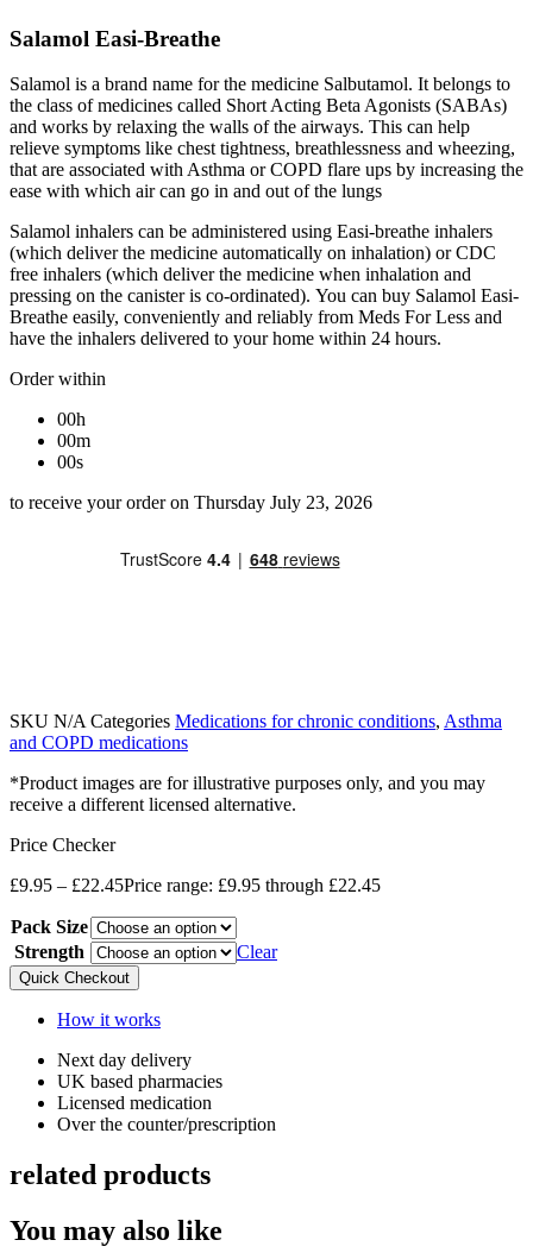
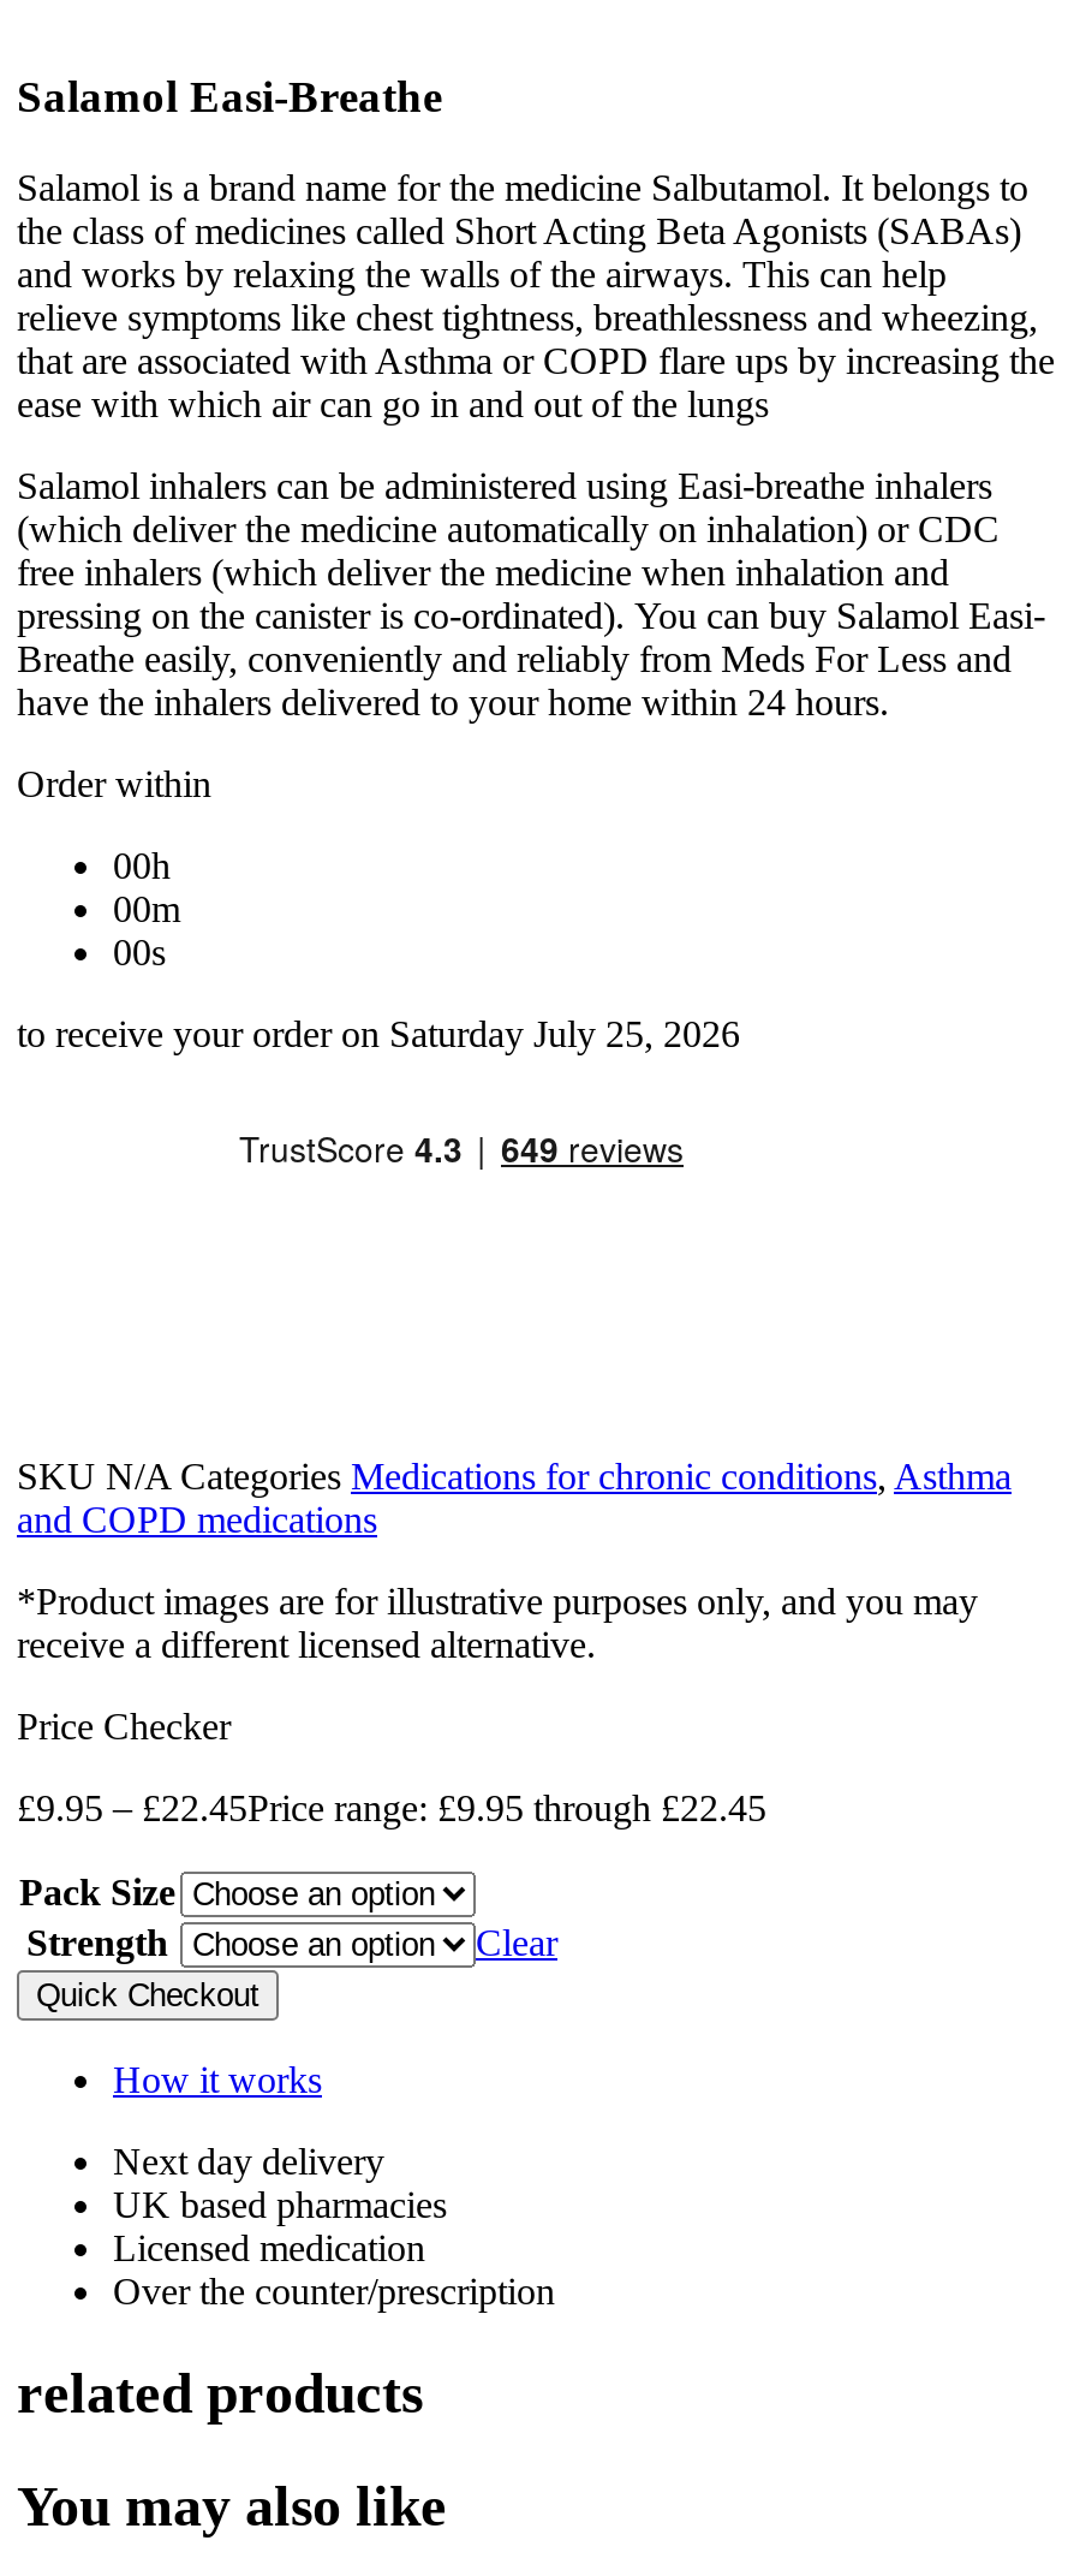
[10,493,372,513] to receive your order on Thursday July 23, 2026 -> [17,1014,740,1055] to receive your order on Saturday July 25, 2026

